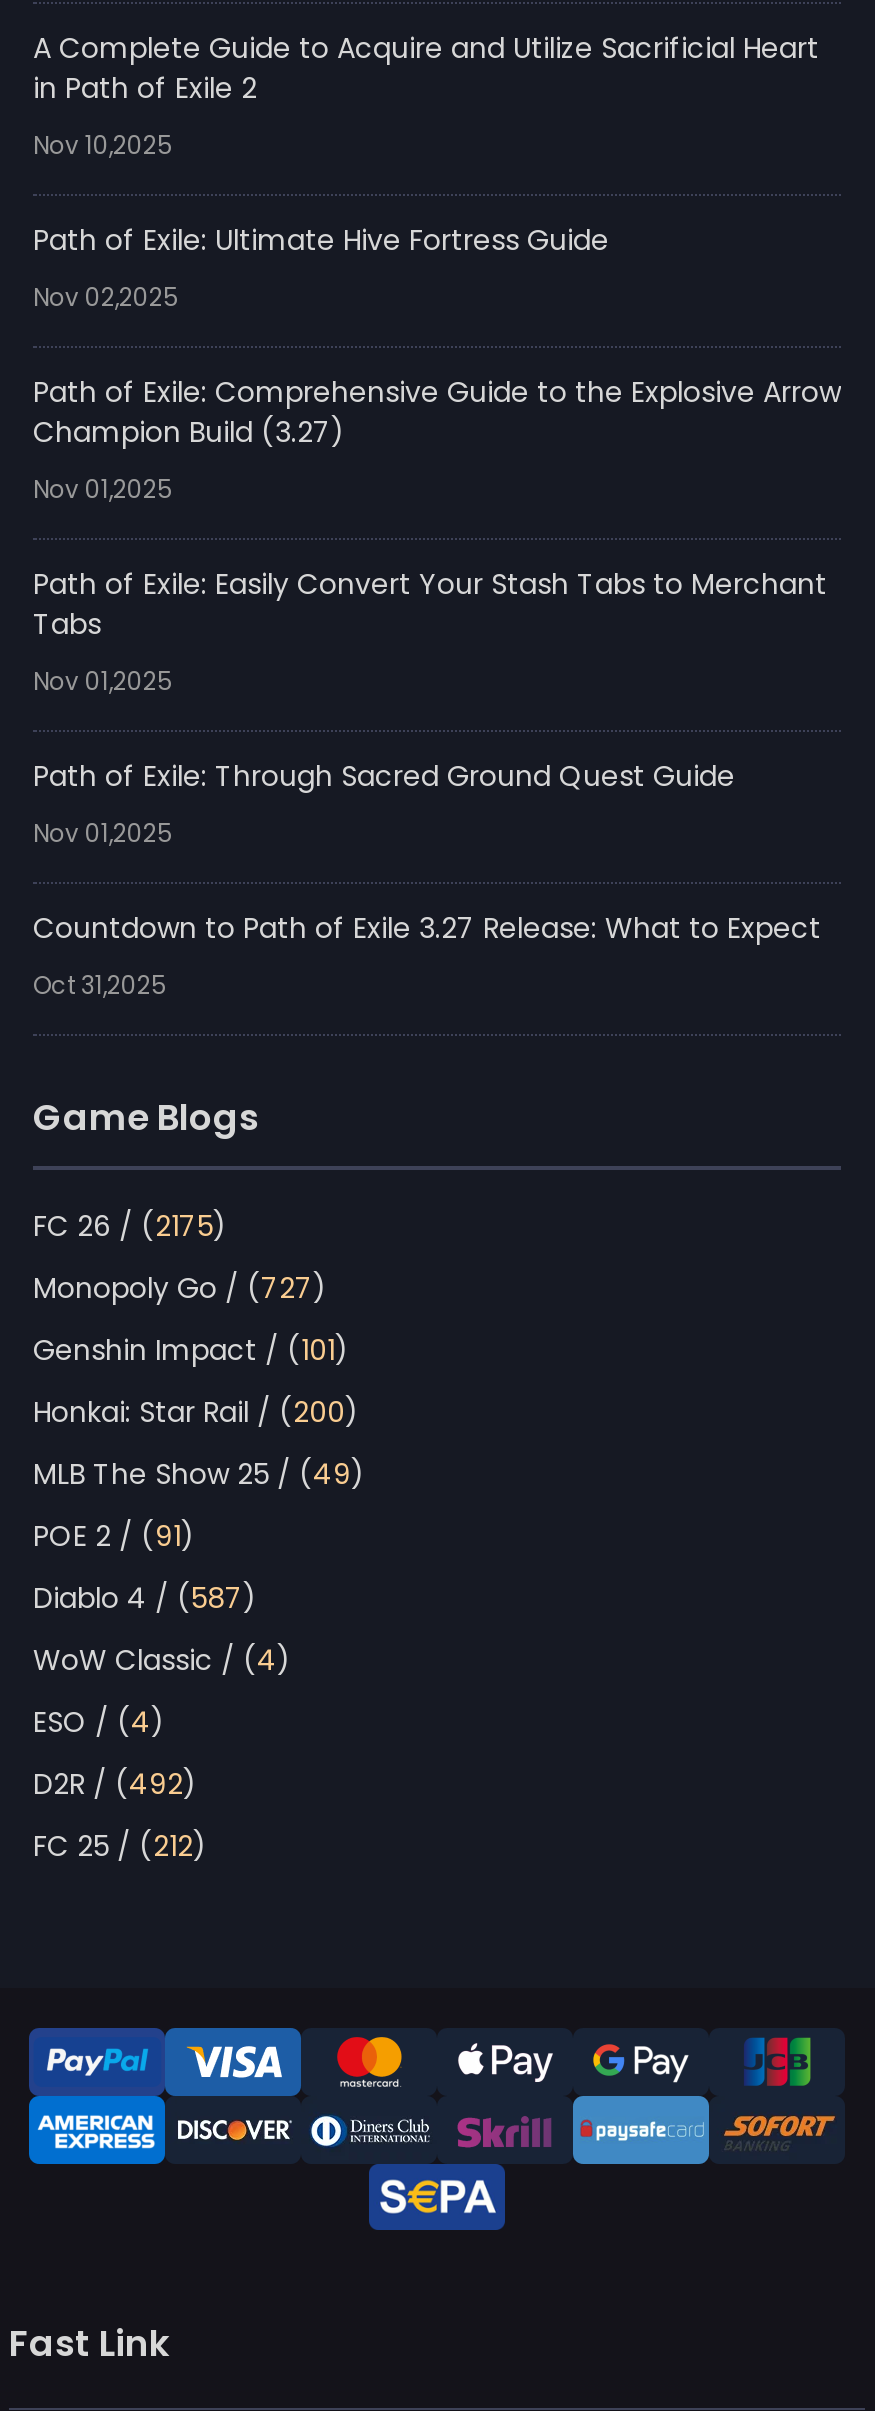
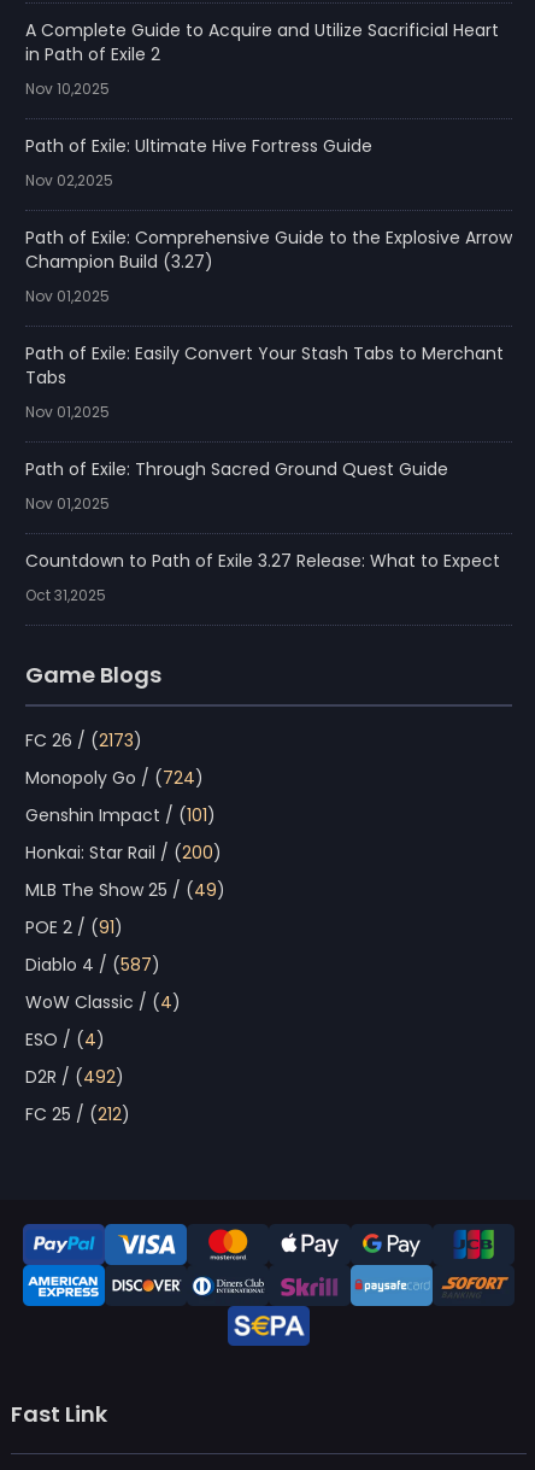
[33,1206,227,1246] FC 26 / (2175) -> [25,728,142,752] FC 26 / (2173)
[33,1268,327,1308] Monopoly Go / (727) -> [25,766,204,790] Monopoly Go / (724)

